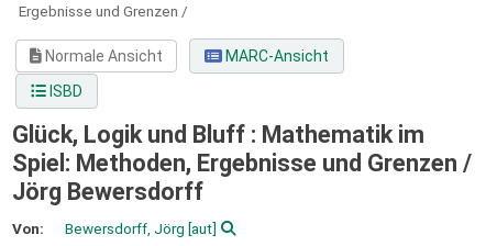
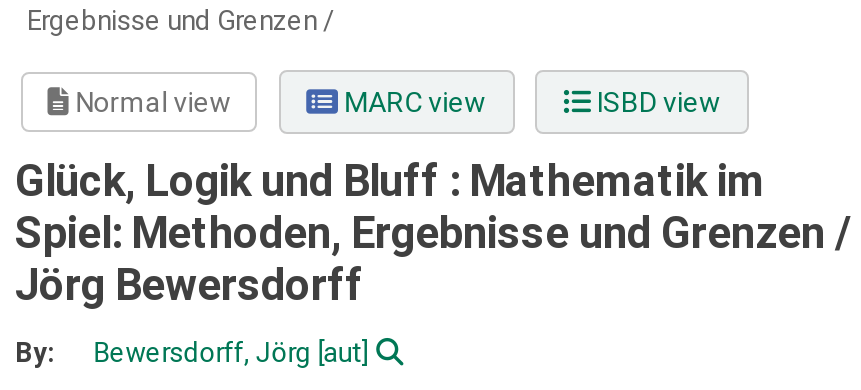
[42,47,328,100] Normale Ansicht | MARC-Ansicht | ISBD -> [69,86,721,118] Normal view | MARC view | ISBD view
[12,219,44,237] Von: -> [15,335,55,367] By:

